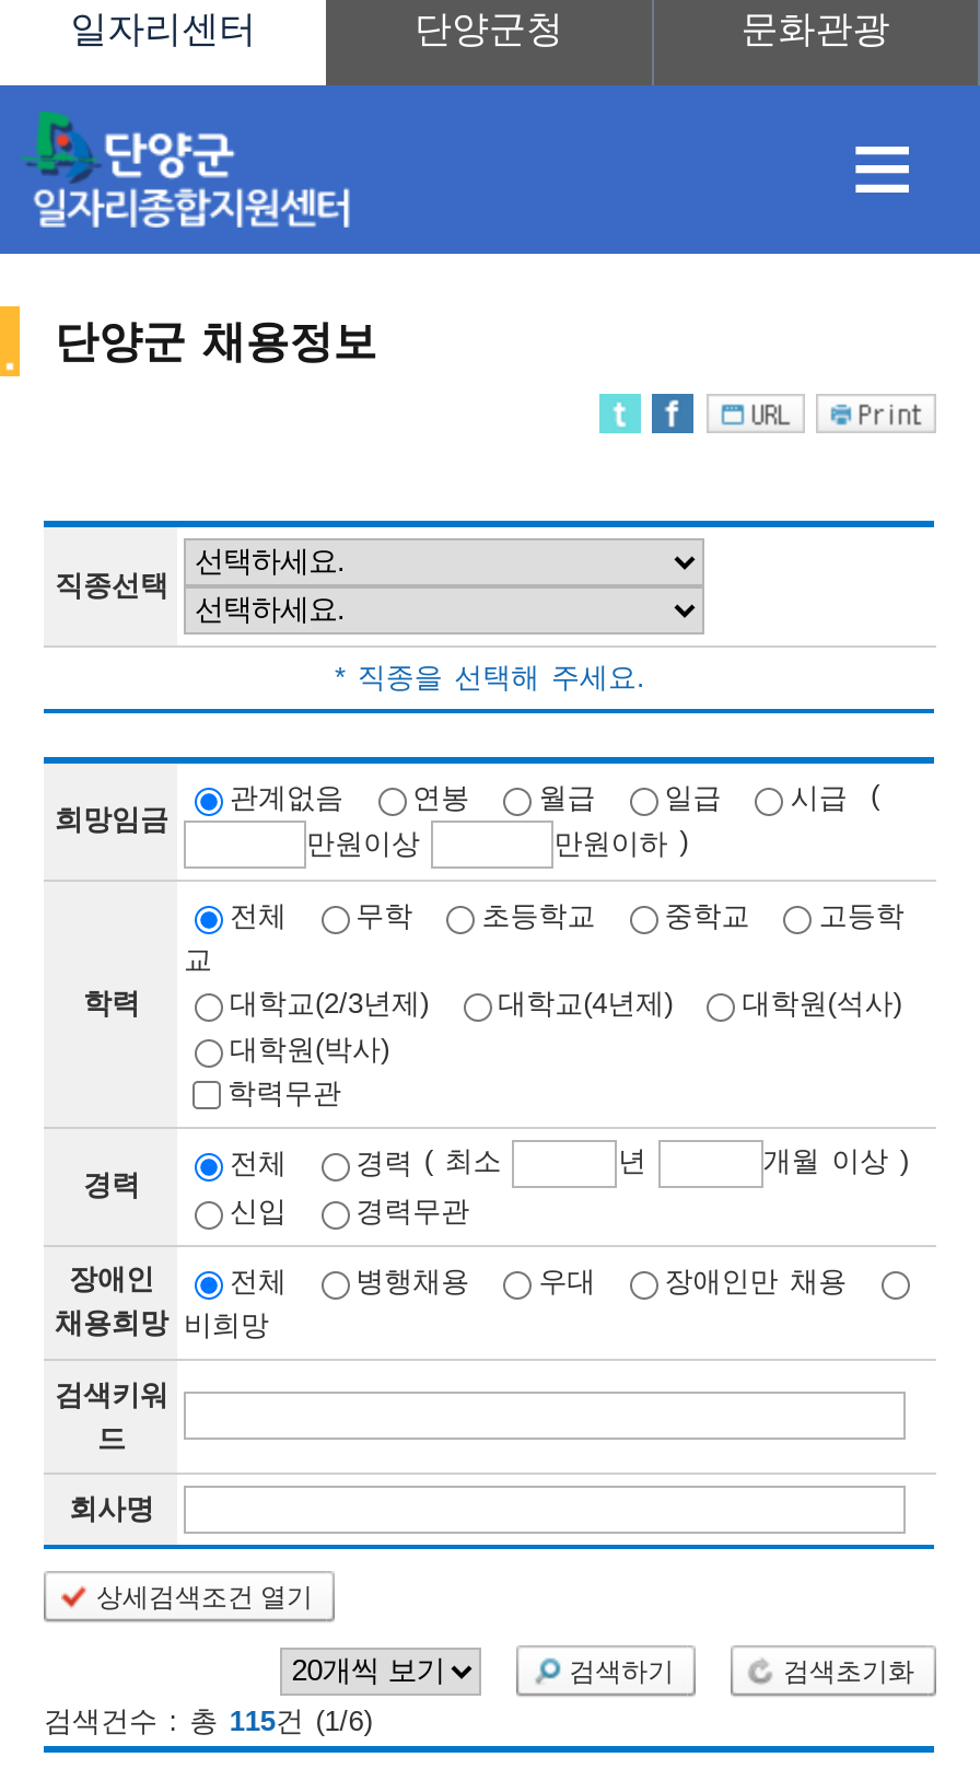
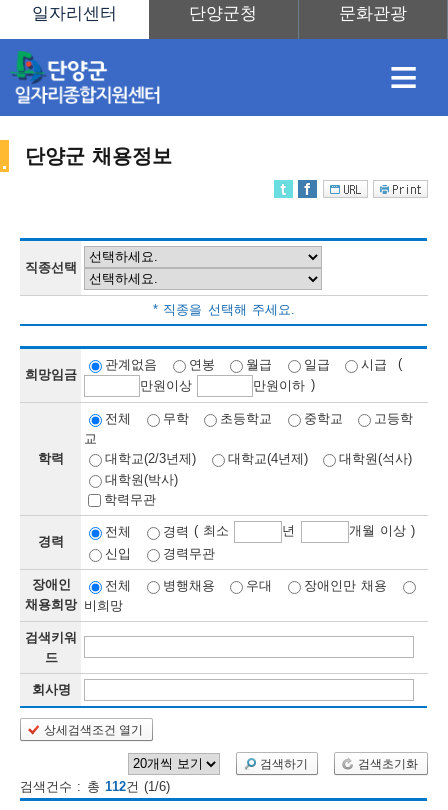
[44,1704,372,1737] 검색건수 : 총 115건 (1/6) -> [20,779,170,794] 검색건수 : 총 112건 (1/6)

